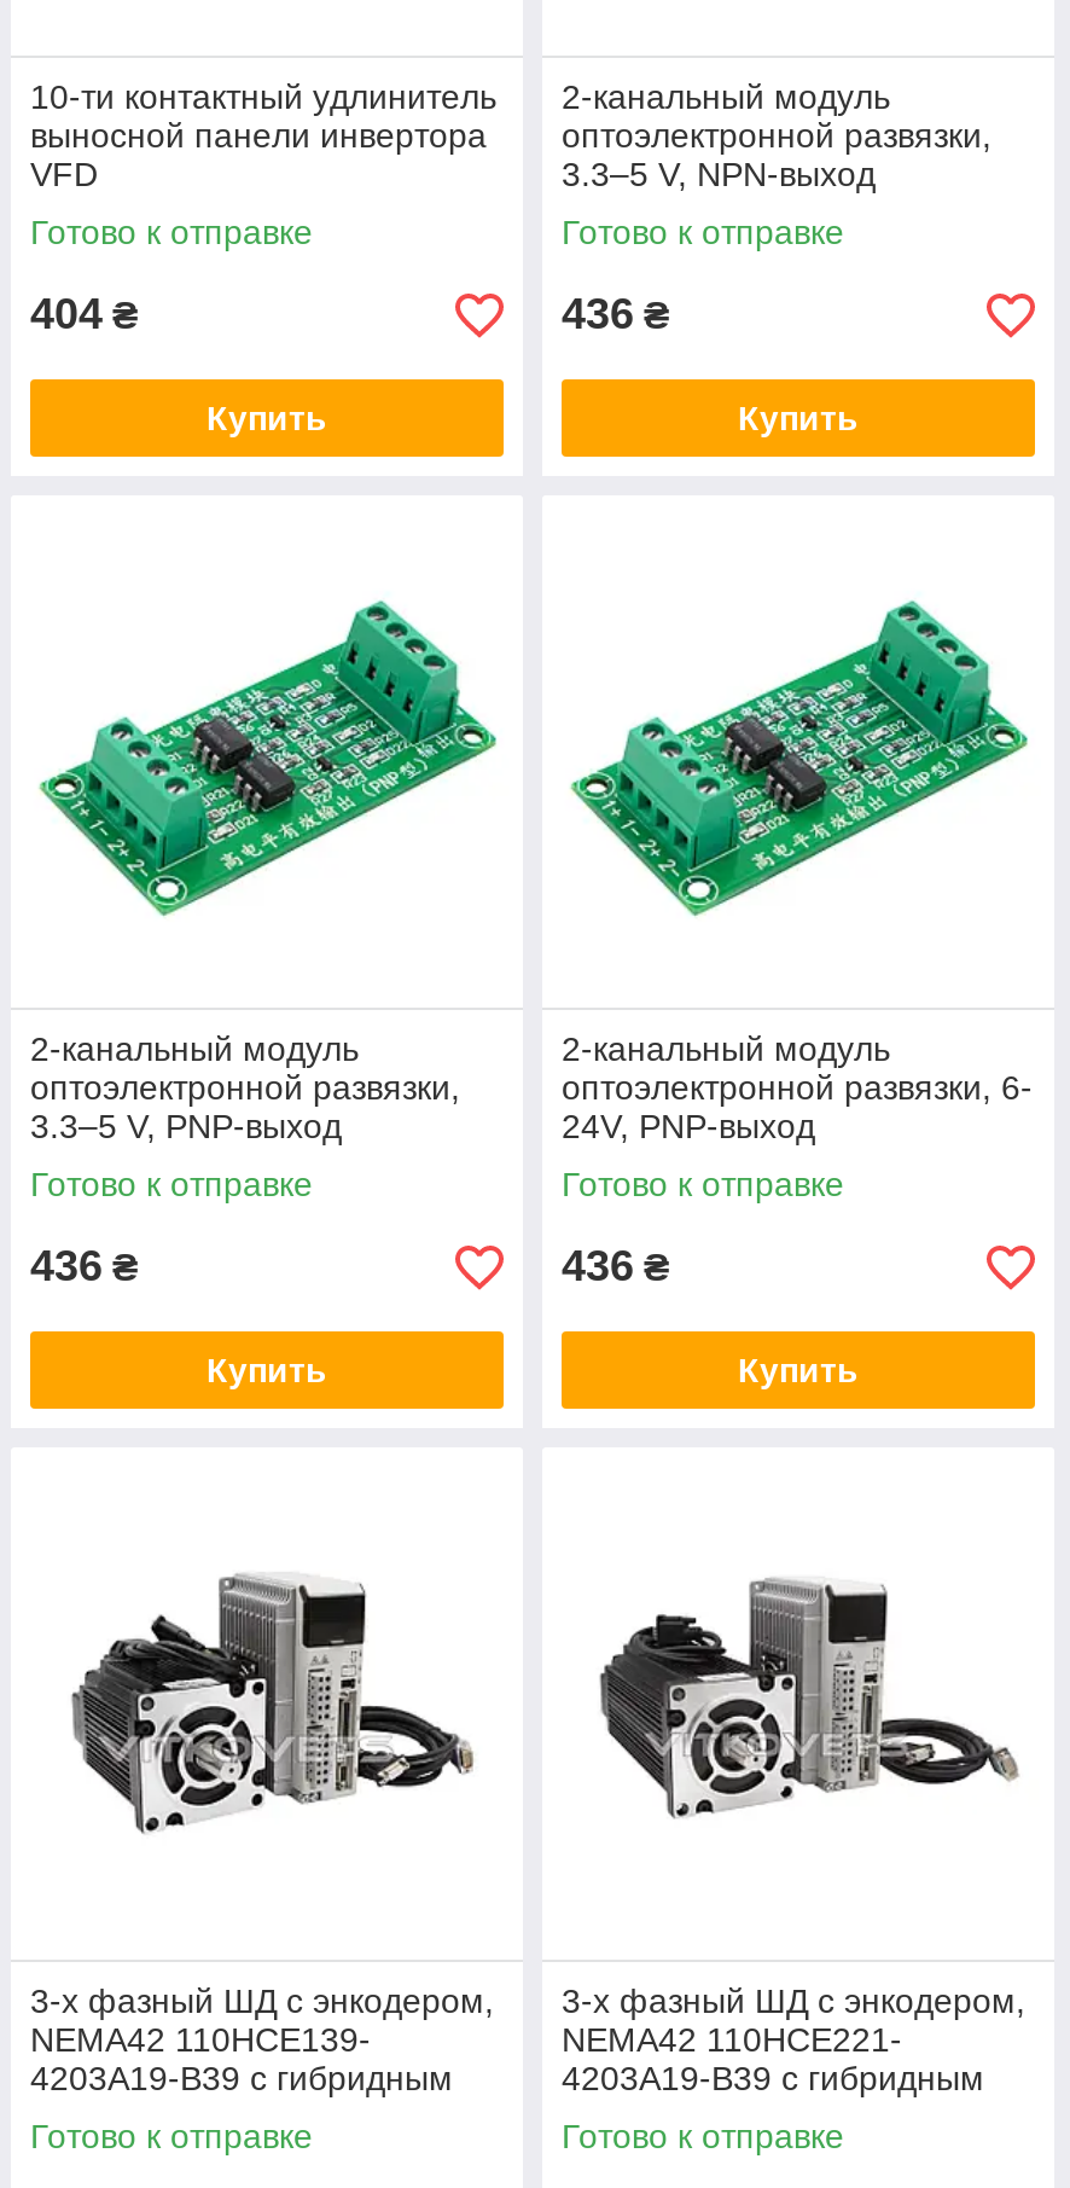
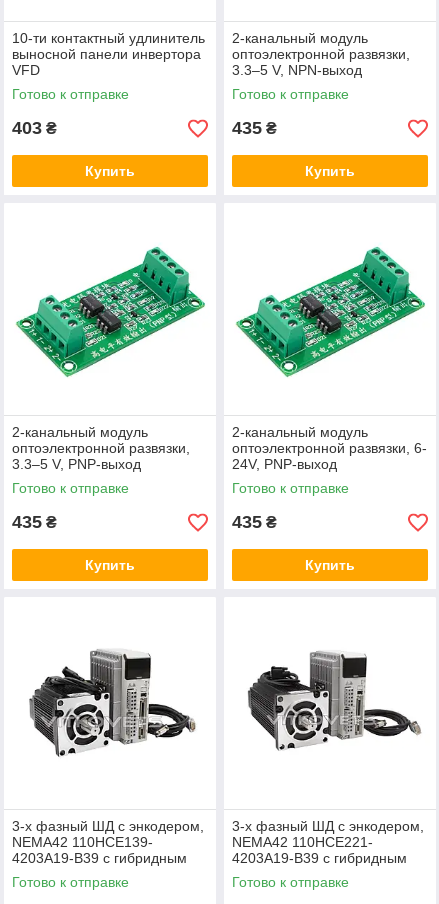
[30,290,139,338] 404 ₴ -> [12,118,57,138] 403 ₴
[562,290,670,338] 436 ₴ -> [232,118,277,138] 435 ₴
[30,1242,139,1290] 436 ₴ -> [12,512,57,532] 435 ₴
[562,1242,670,1290] 436 ₴ -> [232,512,277,532] 435 ₴

